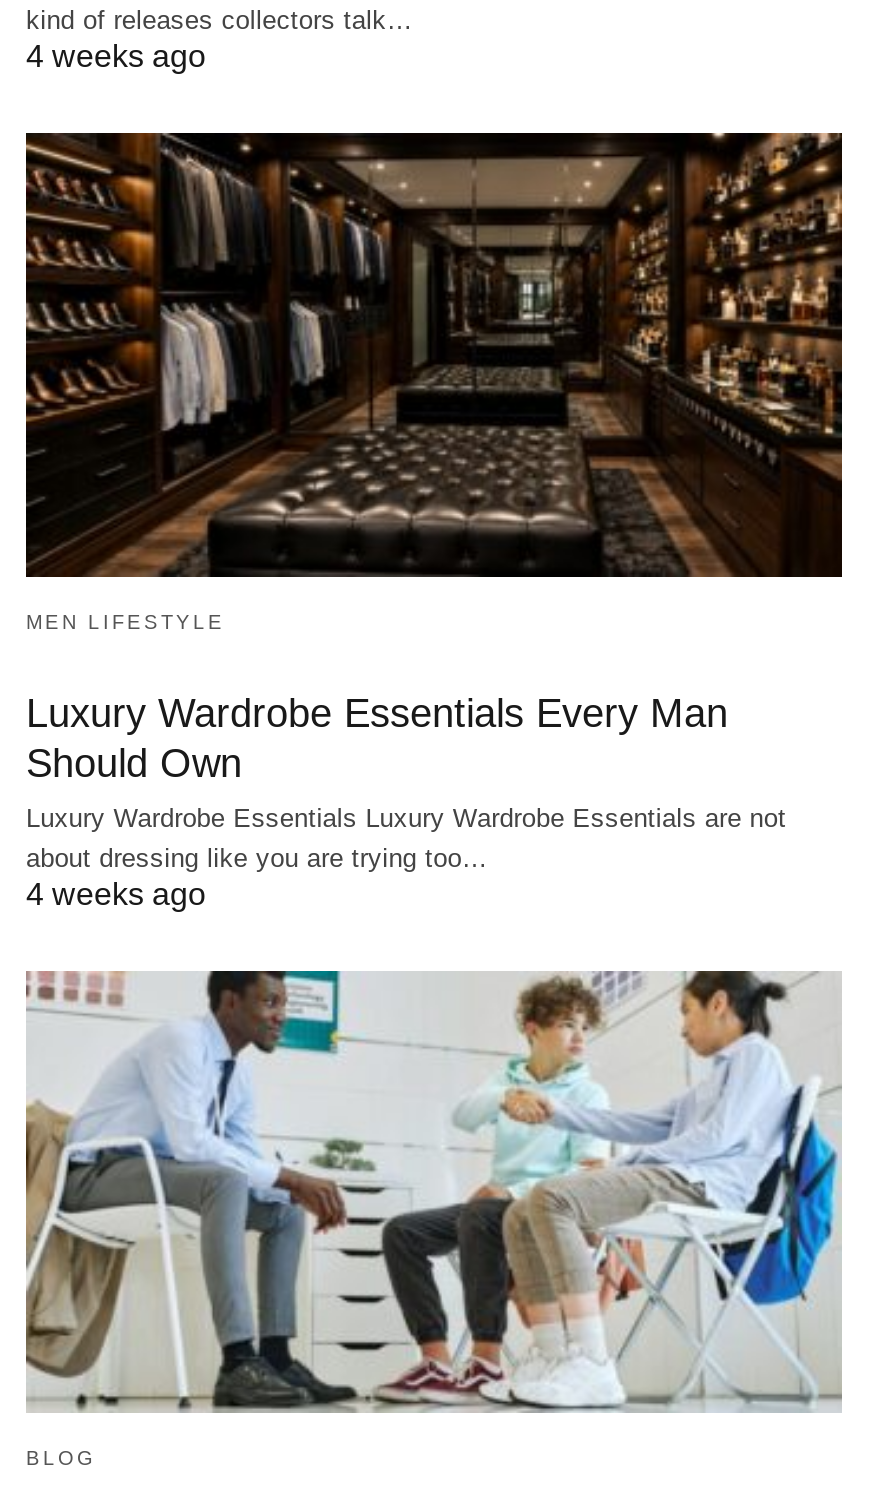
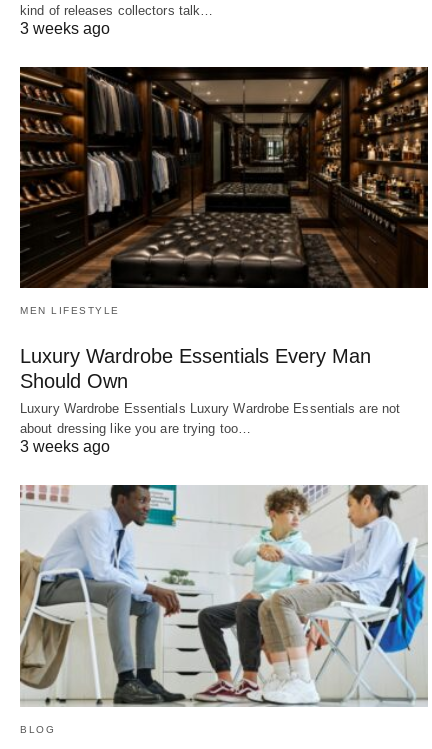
[26,39,206,73] 4 weeks ago -> [20,20,110,37] 3 weeks ago
[26,877,206,911] 4 weeks ago -> [20,438,110,455] 3 weeks ago

